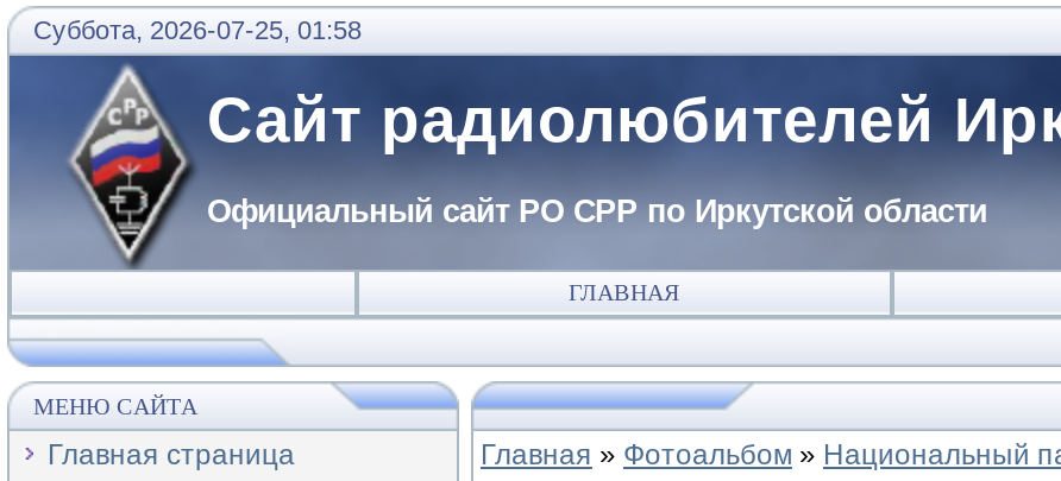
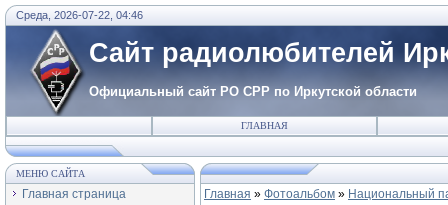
[33,15,362,44] Суббота, 2026-07-25, 01:58 -> [16,9,143,21] Среда, 2026-07-22, 04:46

